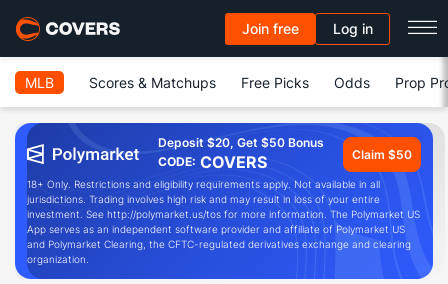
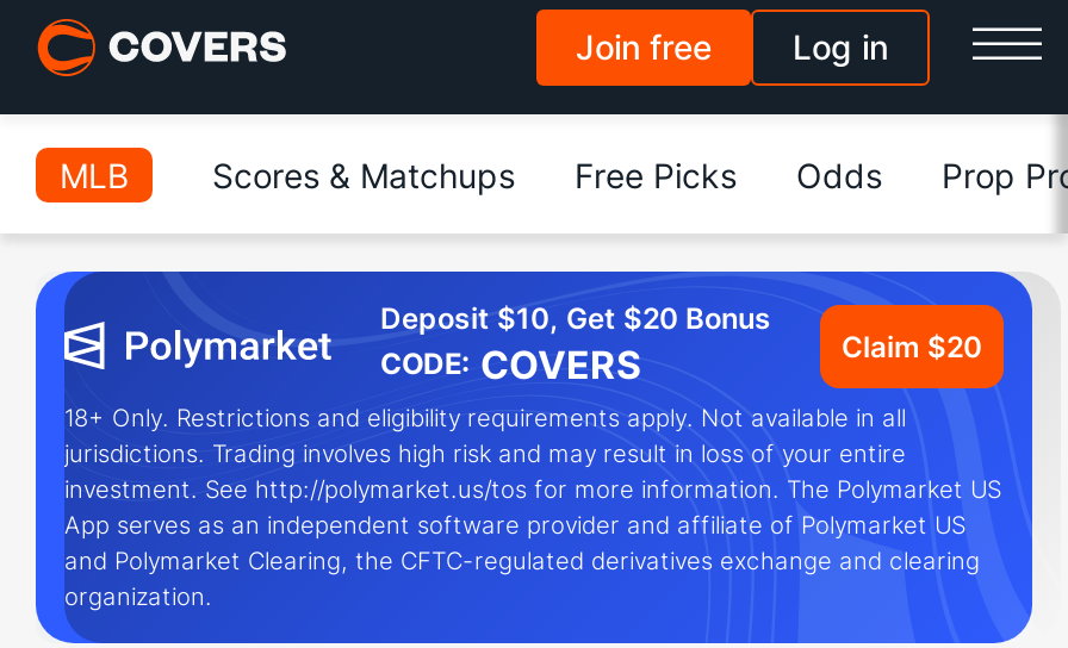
[158,135,324,150] Deposit $20, Get $50 Bonus -> [380,300,771,336] Deposit $10, Get $20 Bonus
[352,146,412,161] Claim $50 -> [842,328,982,363] Claim $20

